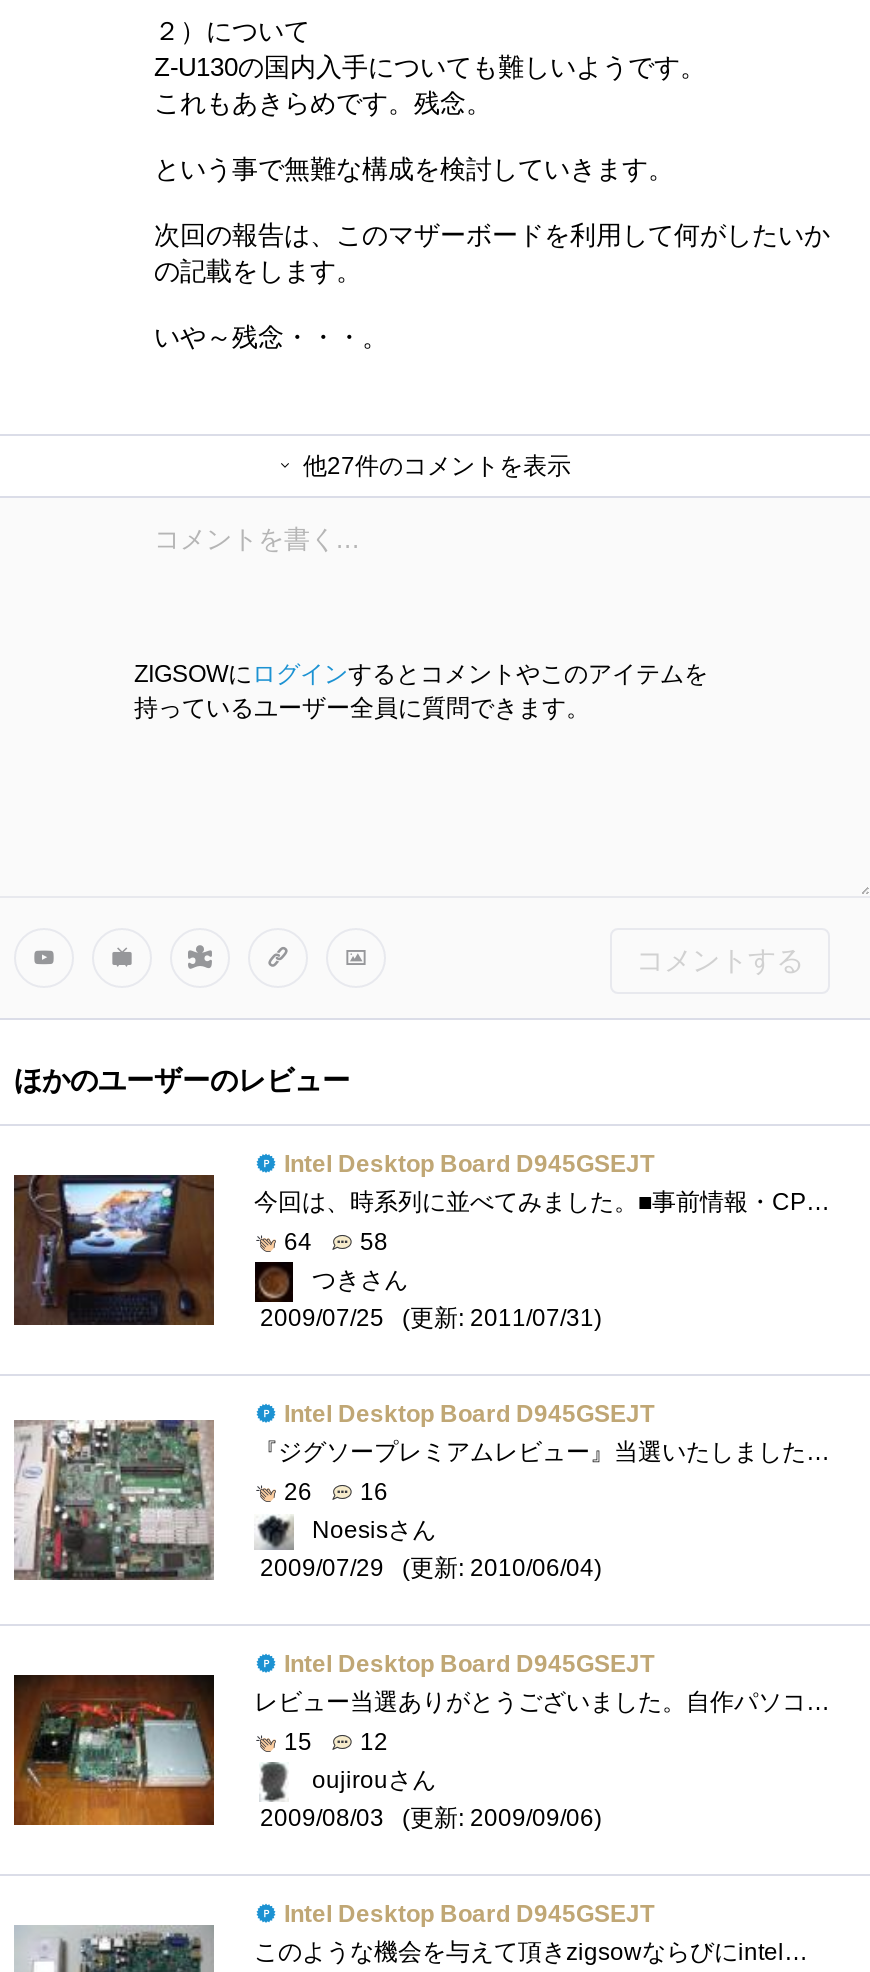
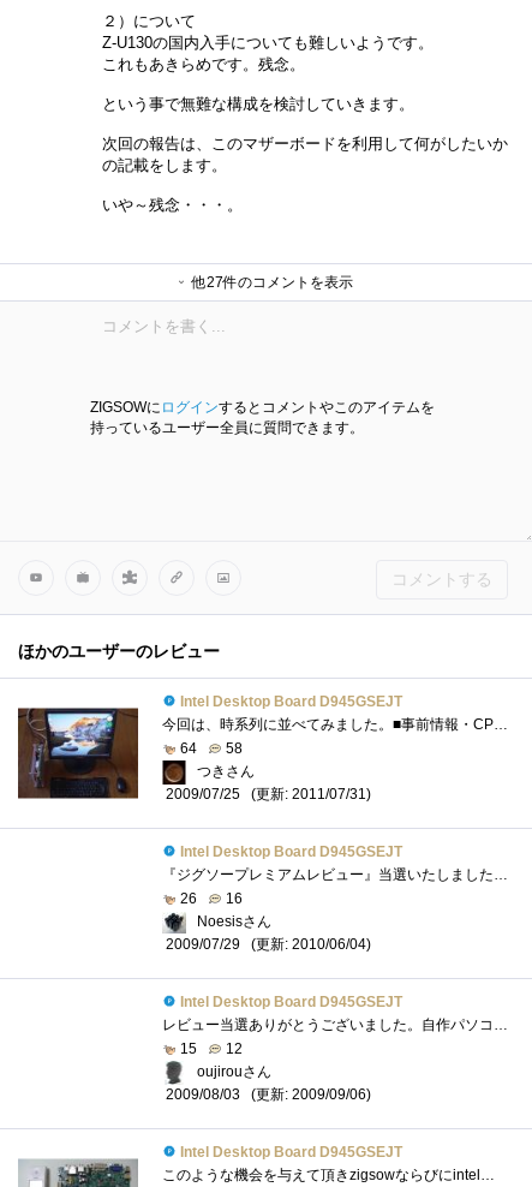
[12,1418,216,1582] [image] -> none
[12,1672,216,1828] [image] -> none

